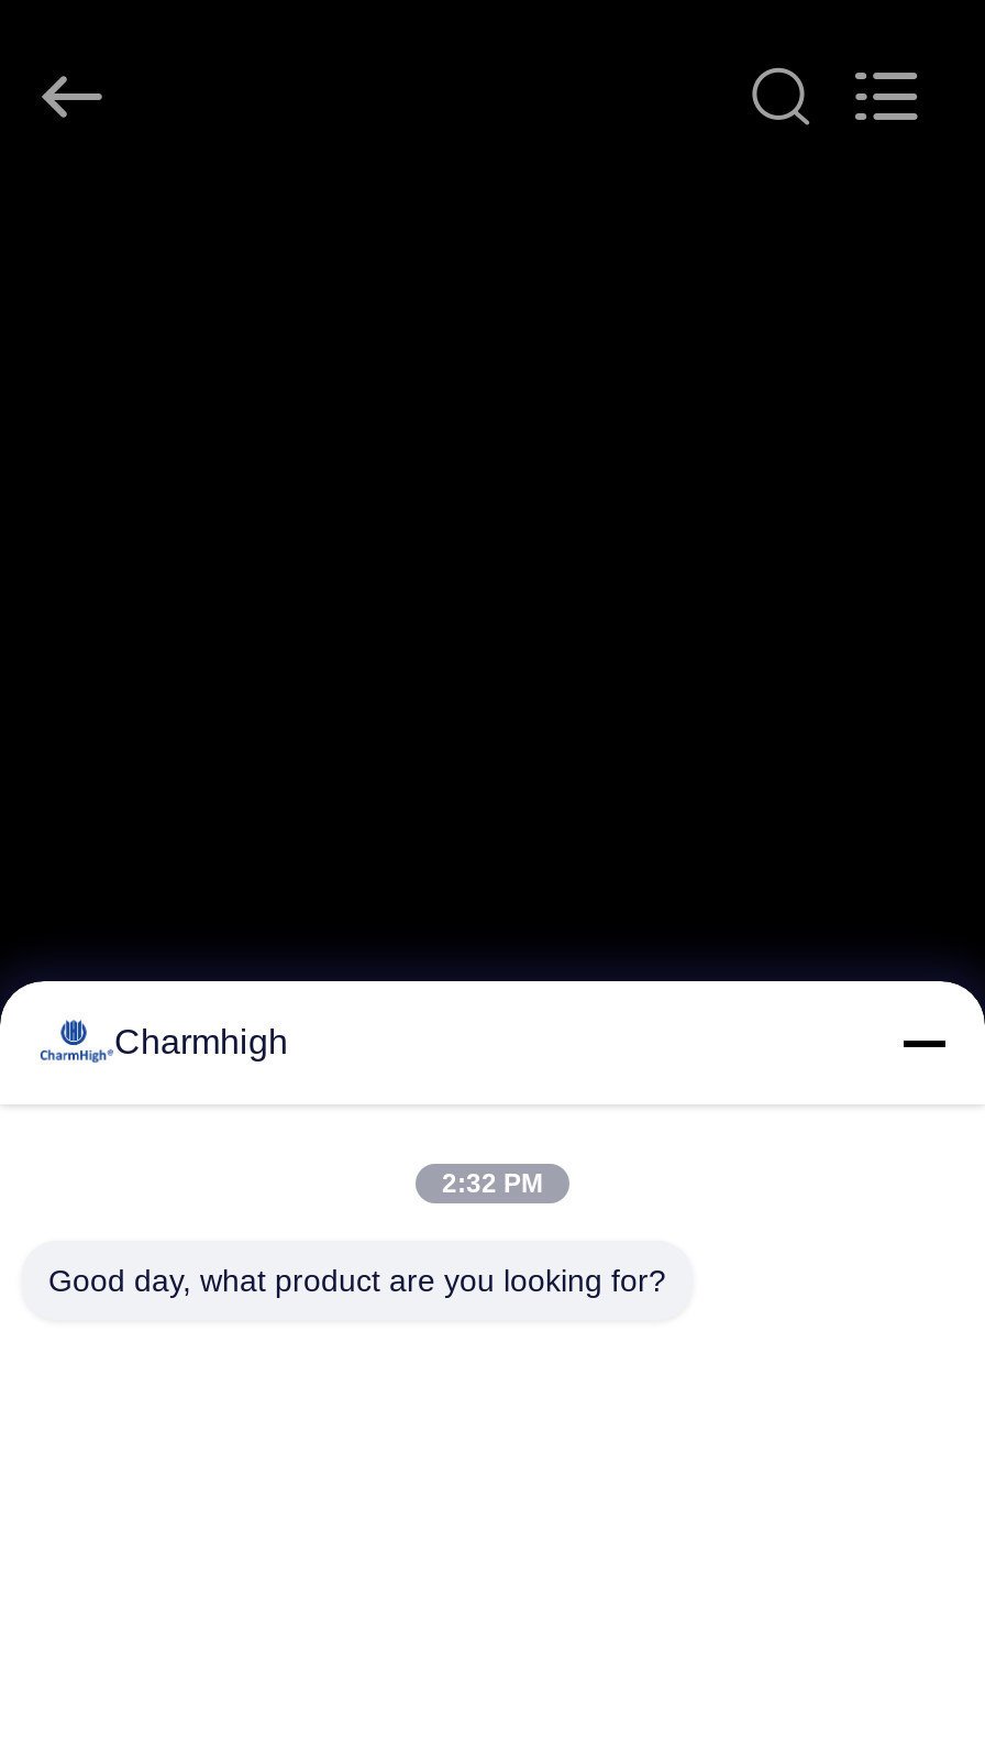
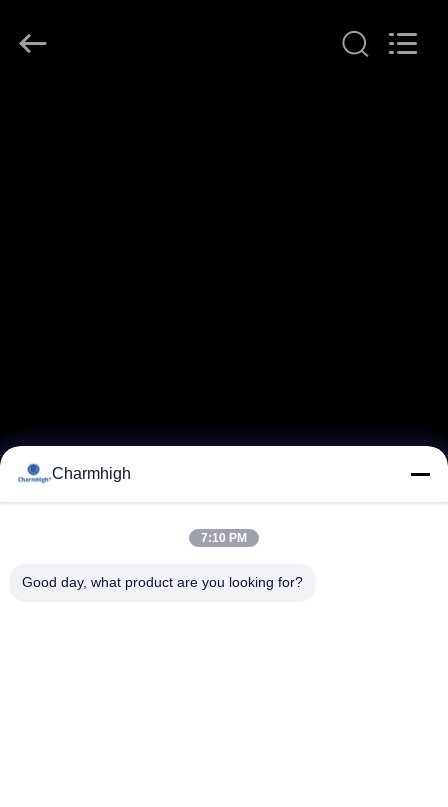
[442,1168,543,1199] 2:32 PM -> [201,531,247,545] 7:10 PM

